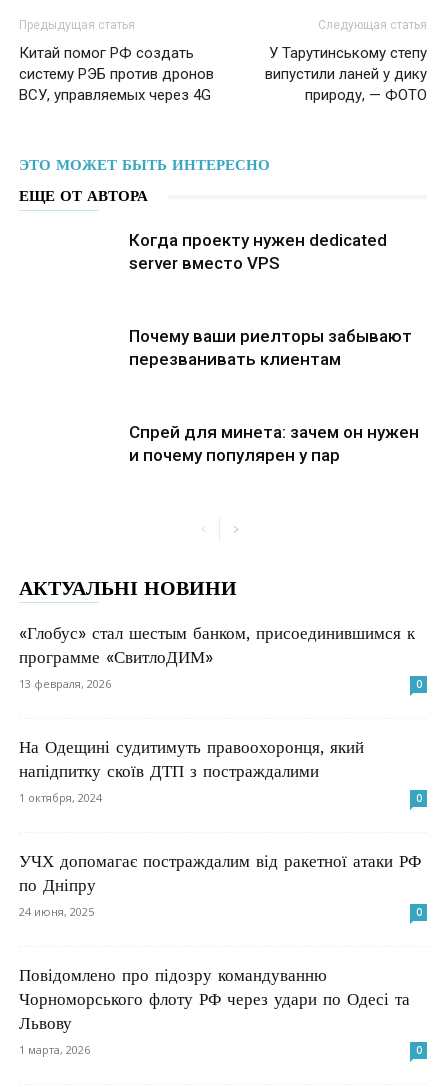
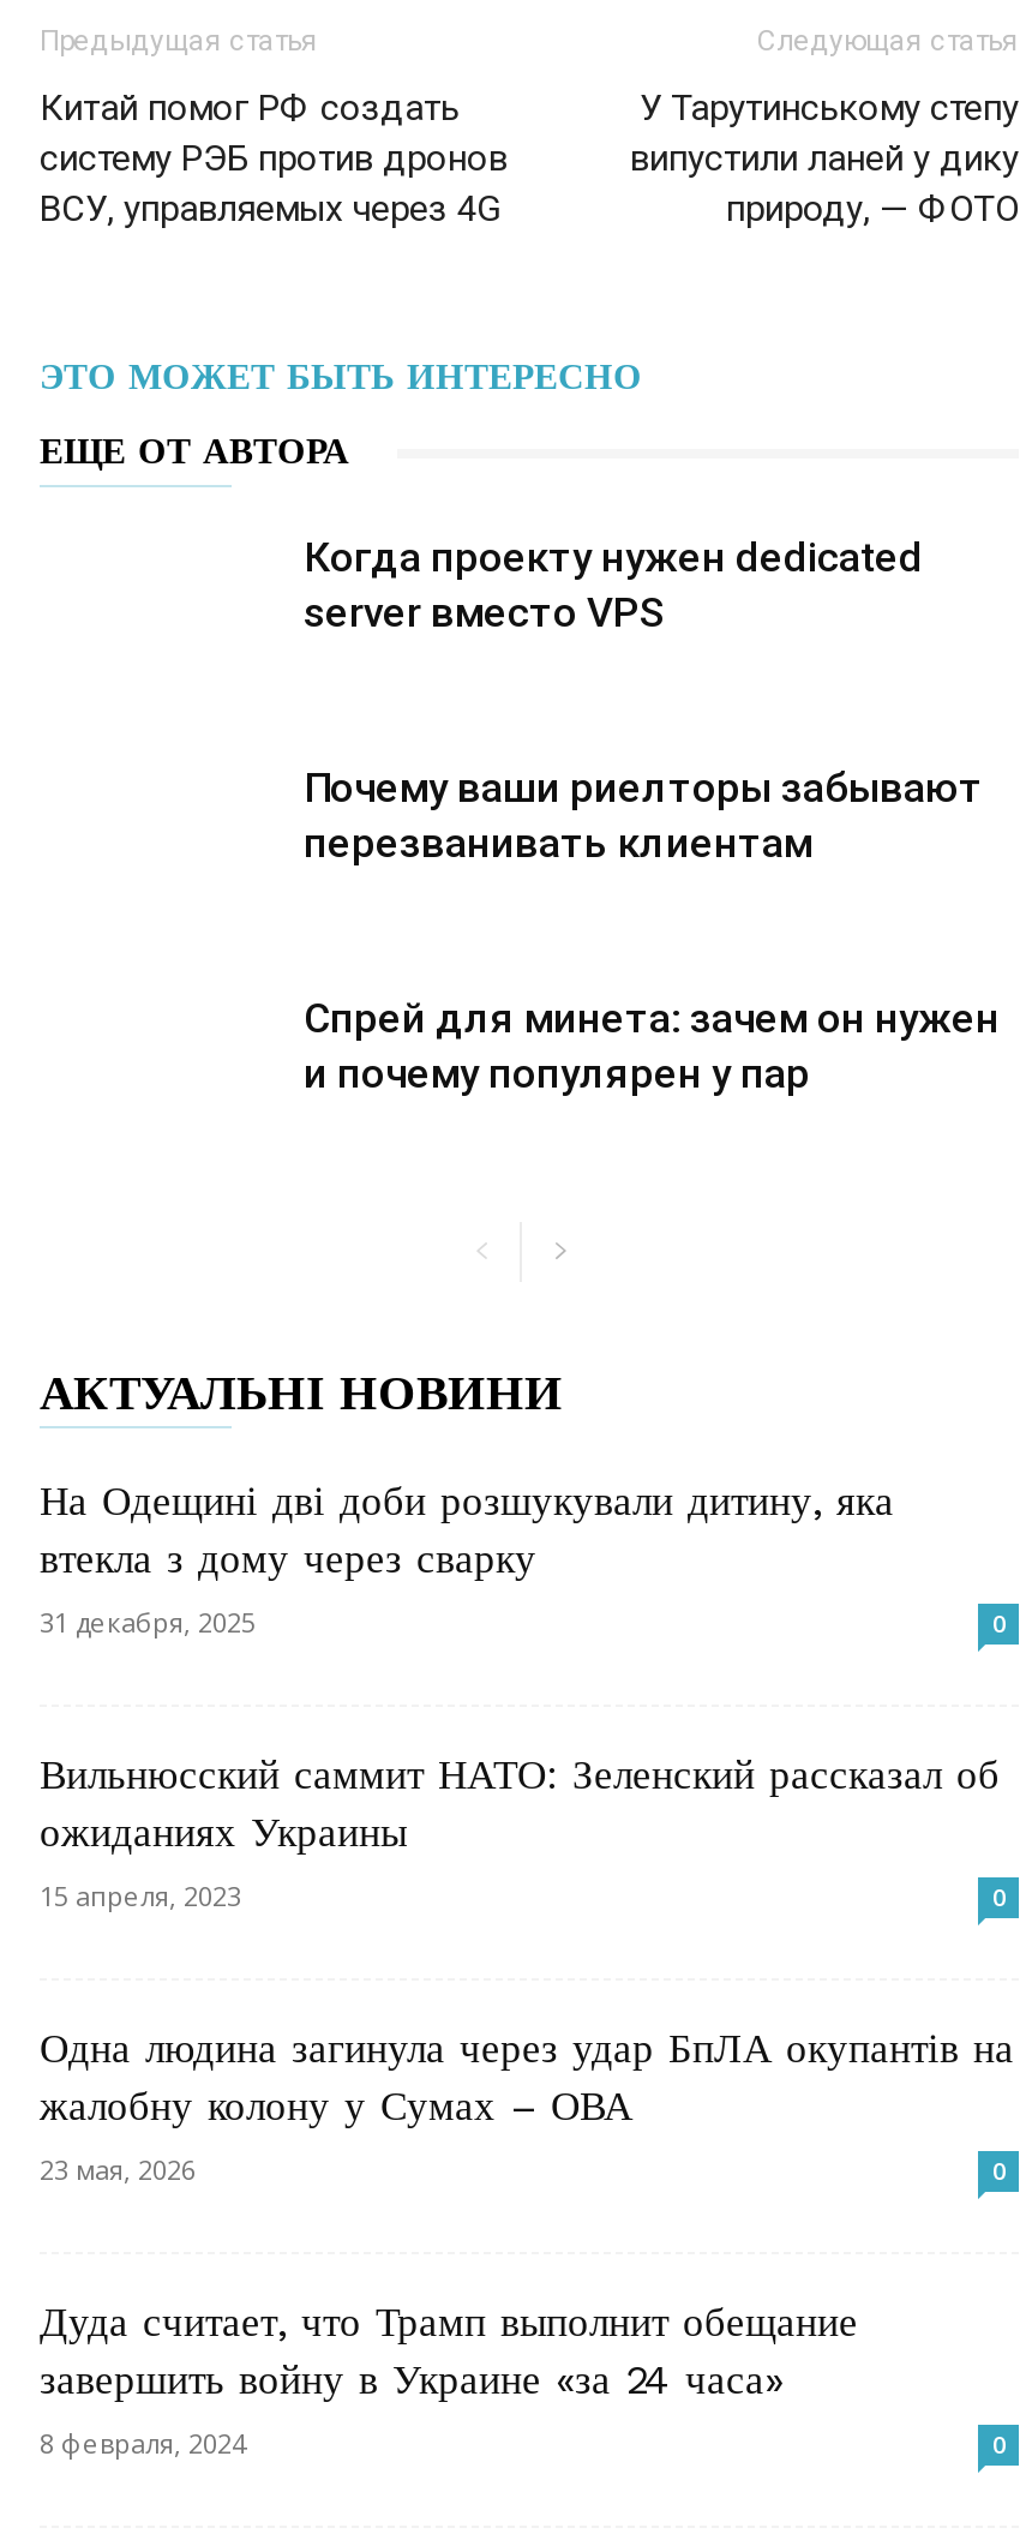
[19,623,415,691] «Глобус» стал шестым банком, присоединившимся к | программе «СвитлоДИМ» | 13 февраля, 2026 -> [40,1476,894,1640] На Одещині дві доби розшукували дитину, яка | втекла з дому через сварку | 31 декабря, 2025
[19,737,364,805] На Одещині судитимуть правоохоронця, який | напідпитку скоїв ДТП з постраждалими | 1 октября, 2024 -> [40,1750,1000,1913] Вильнюсский саммит НАТО: Зеленский рассказал об | ожиданиях Украины | 15 апреля, 2023
[19,851,421,919] УЧХ допомагає постраждалим від ракетної атаки РФ | по Дніпру | 24 июня, 2025 -> [40,2024,1014,2187] Одна людина загинула через удар БпЛА окупантів на | жалобну колону у Сумах – ОВА | 23 мая, 2026
[19,965,410,1057] Повідомлено про підозру командуванню | Чорноморського флоту РФ через удари по Одесі та | Львову | 1 марта, 2026 -> [40,2298,858,2461] Дуда считает, что Трамп выполнит обещание | завершить войну в Украине «за 24 часа» | 8 февраля, 2024

